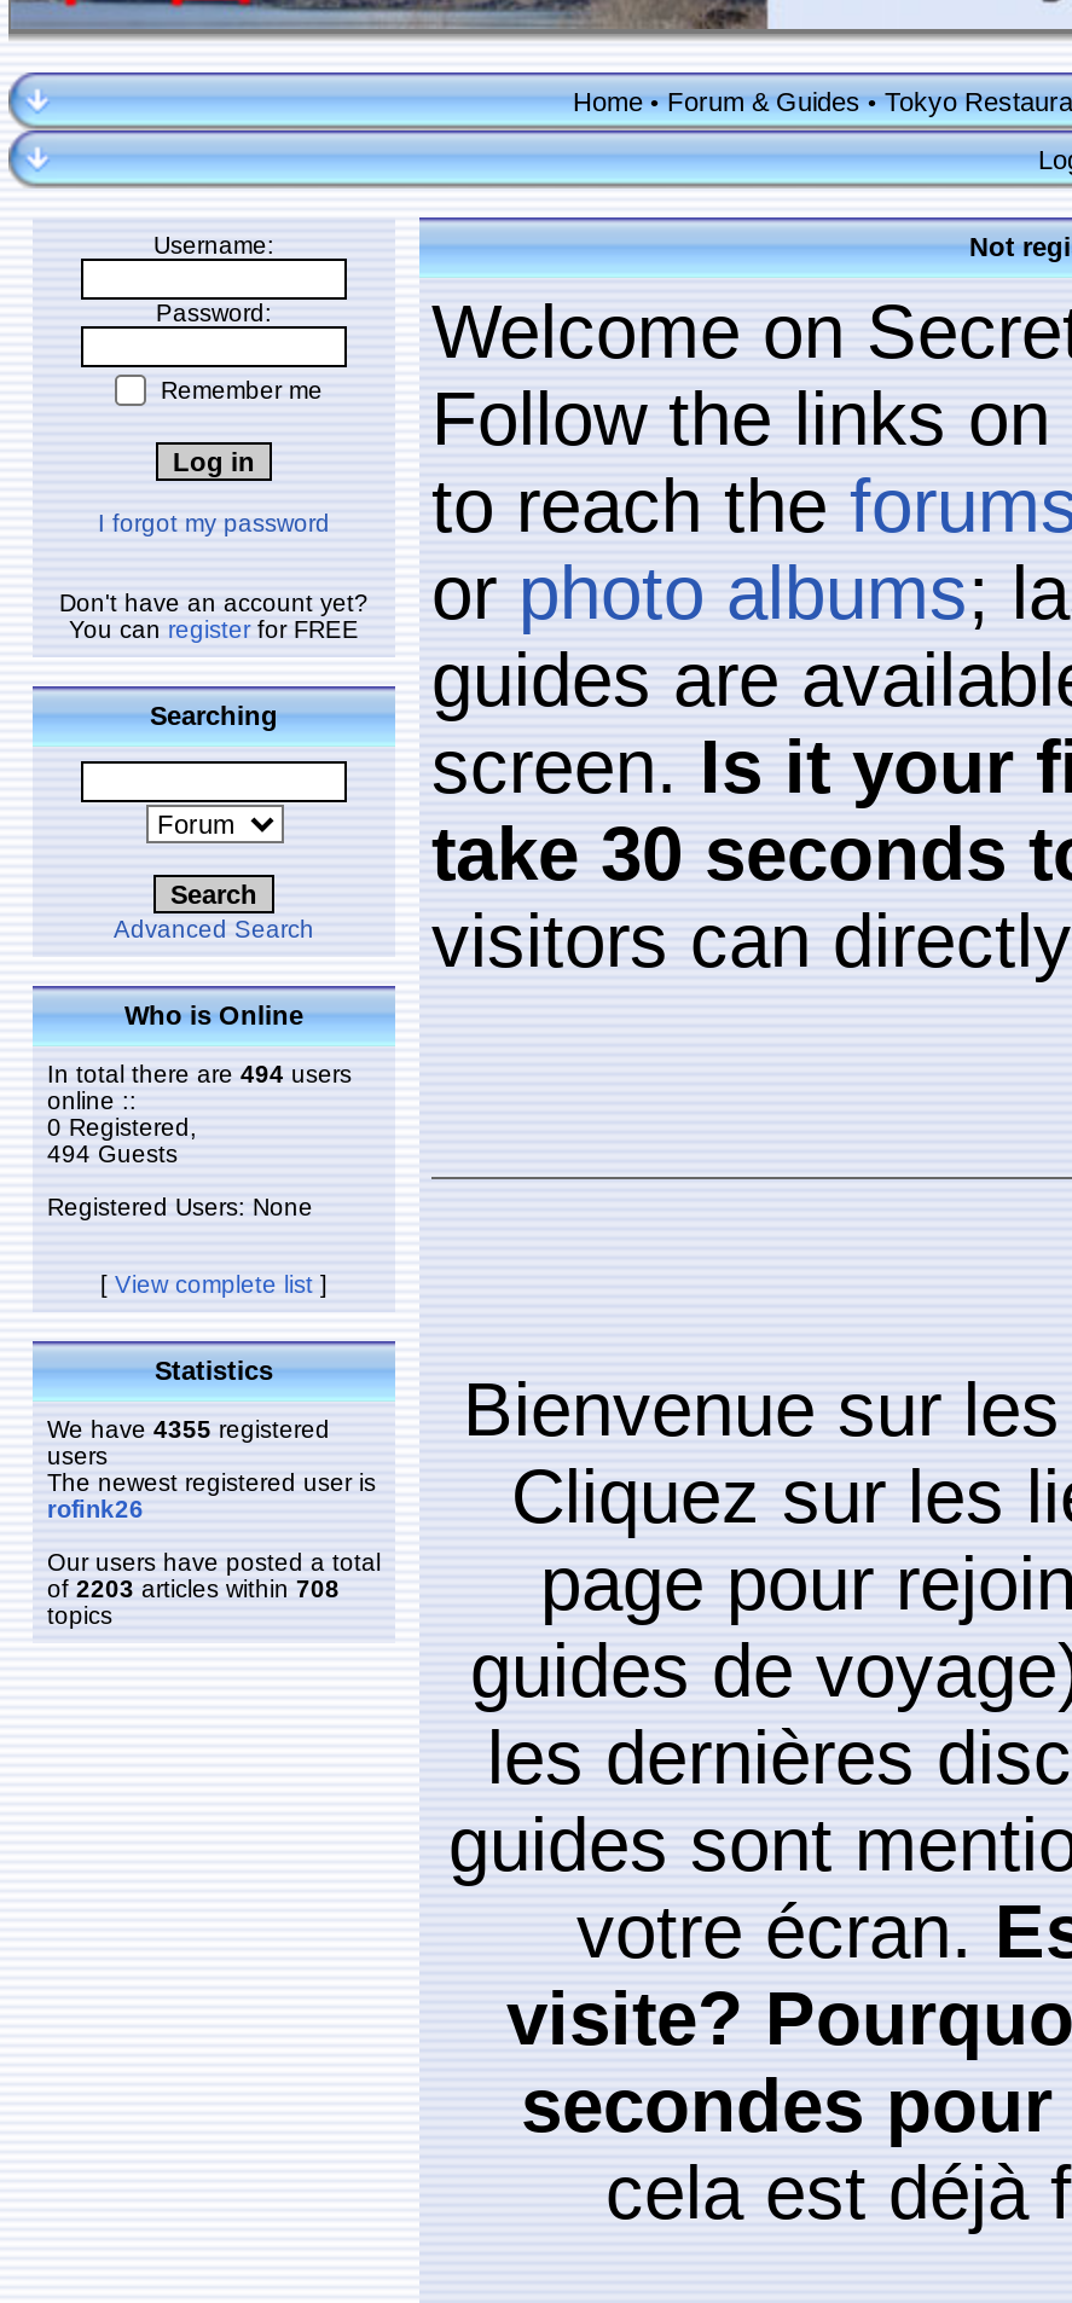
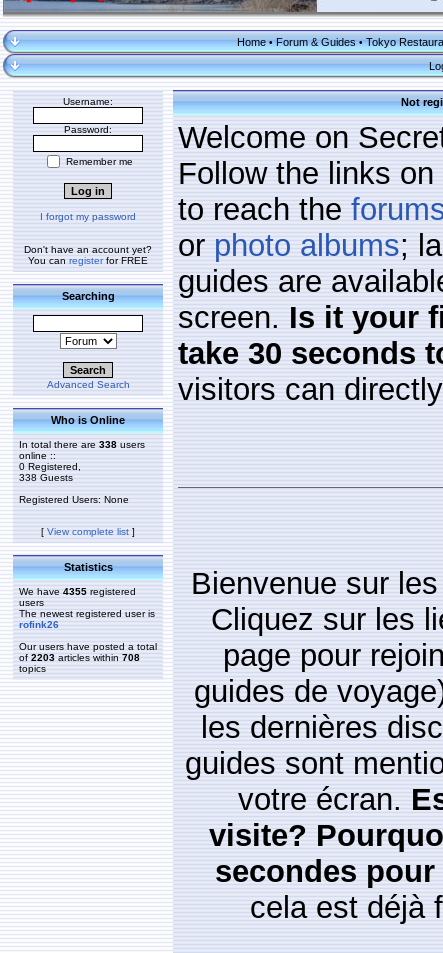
[47,1061,352,1087] In total there are 494 users -> [19,439,145,450] In total there are 338 users
[47,1141,178,1167] 494 Guests -> [19,472,73,483] 338 Guests

